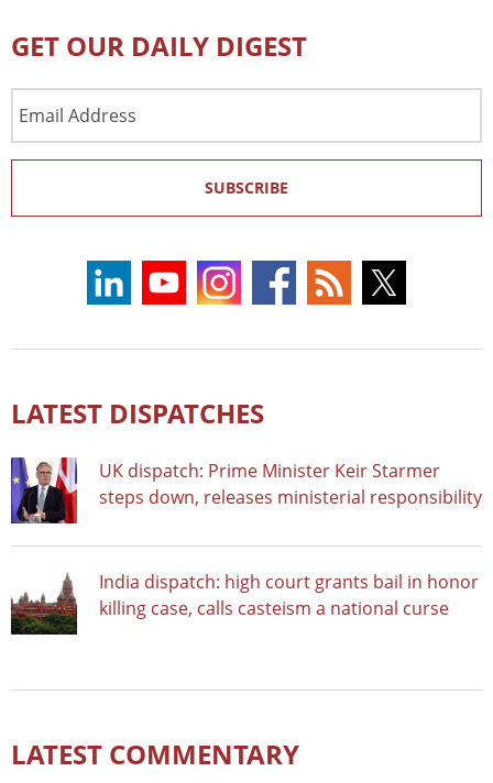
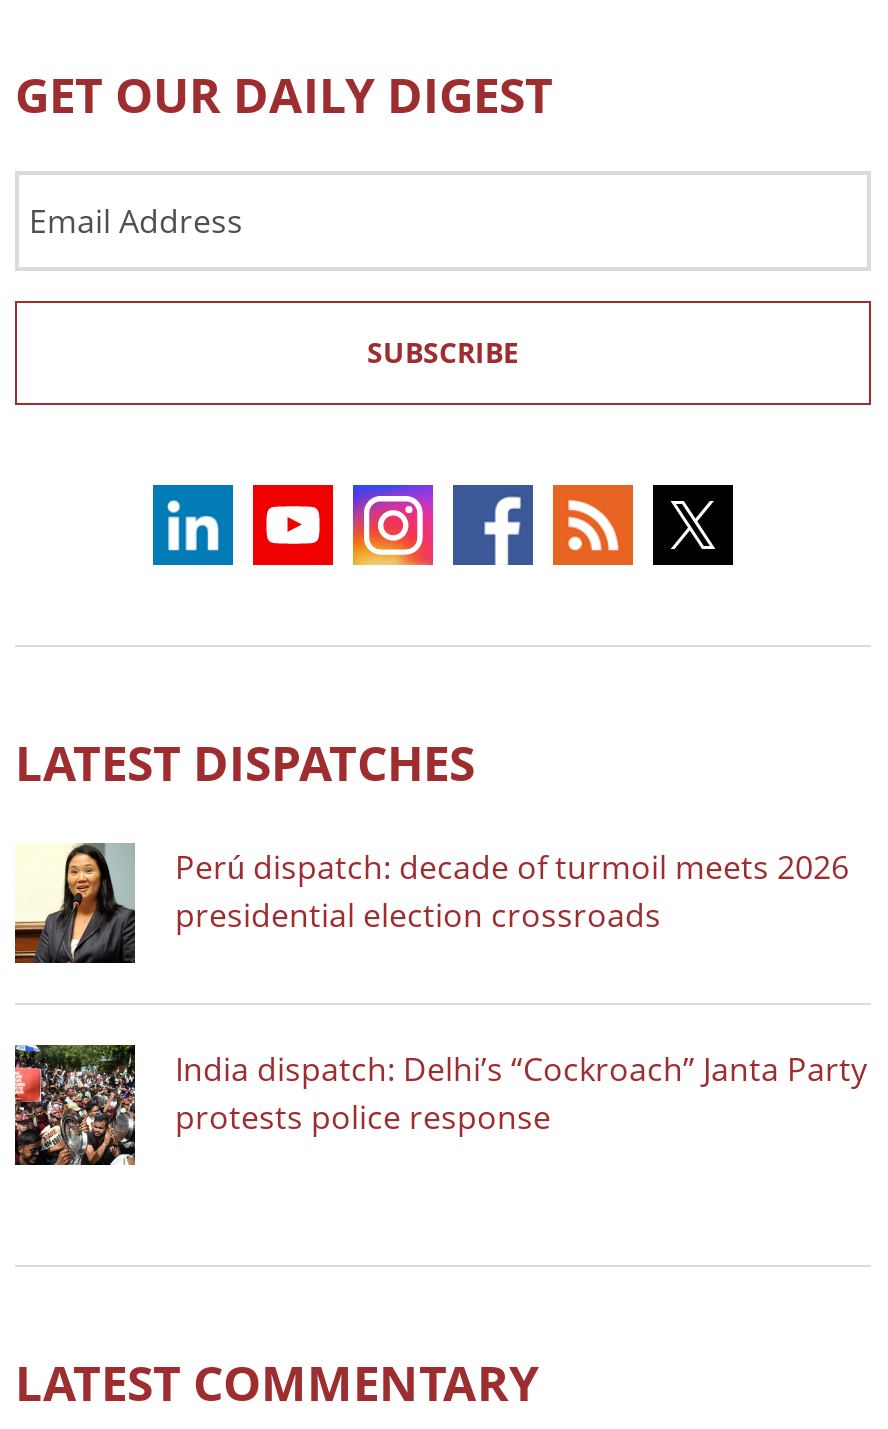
[10,456,482,525] [image] | UK dispatch: Prime Minister Keir Starmer | steps down, releases ministerial responsibility -> [13,841,849,965] [image] | Perú dispatch: decade of turmoil meets 2026 | presidential election crossroads
[11,569,479,636] [image] | India dispatch: high court grants bail in honor | killing case, calls casteism a national curse -> [13,1043,867,1167] [image] | India dispatch: Delhi’s “Cockroach” Janta Party | protests police response

